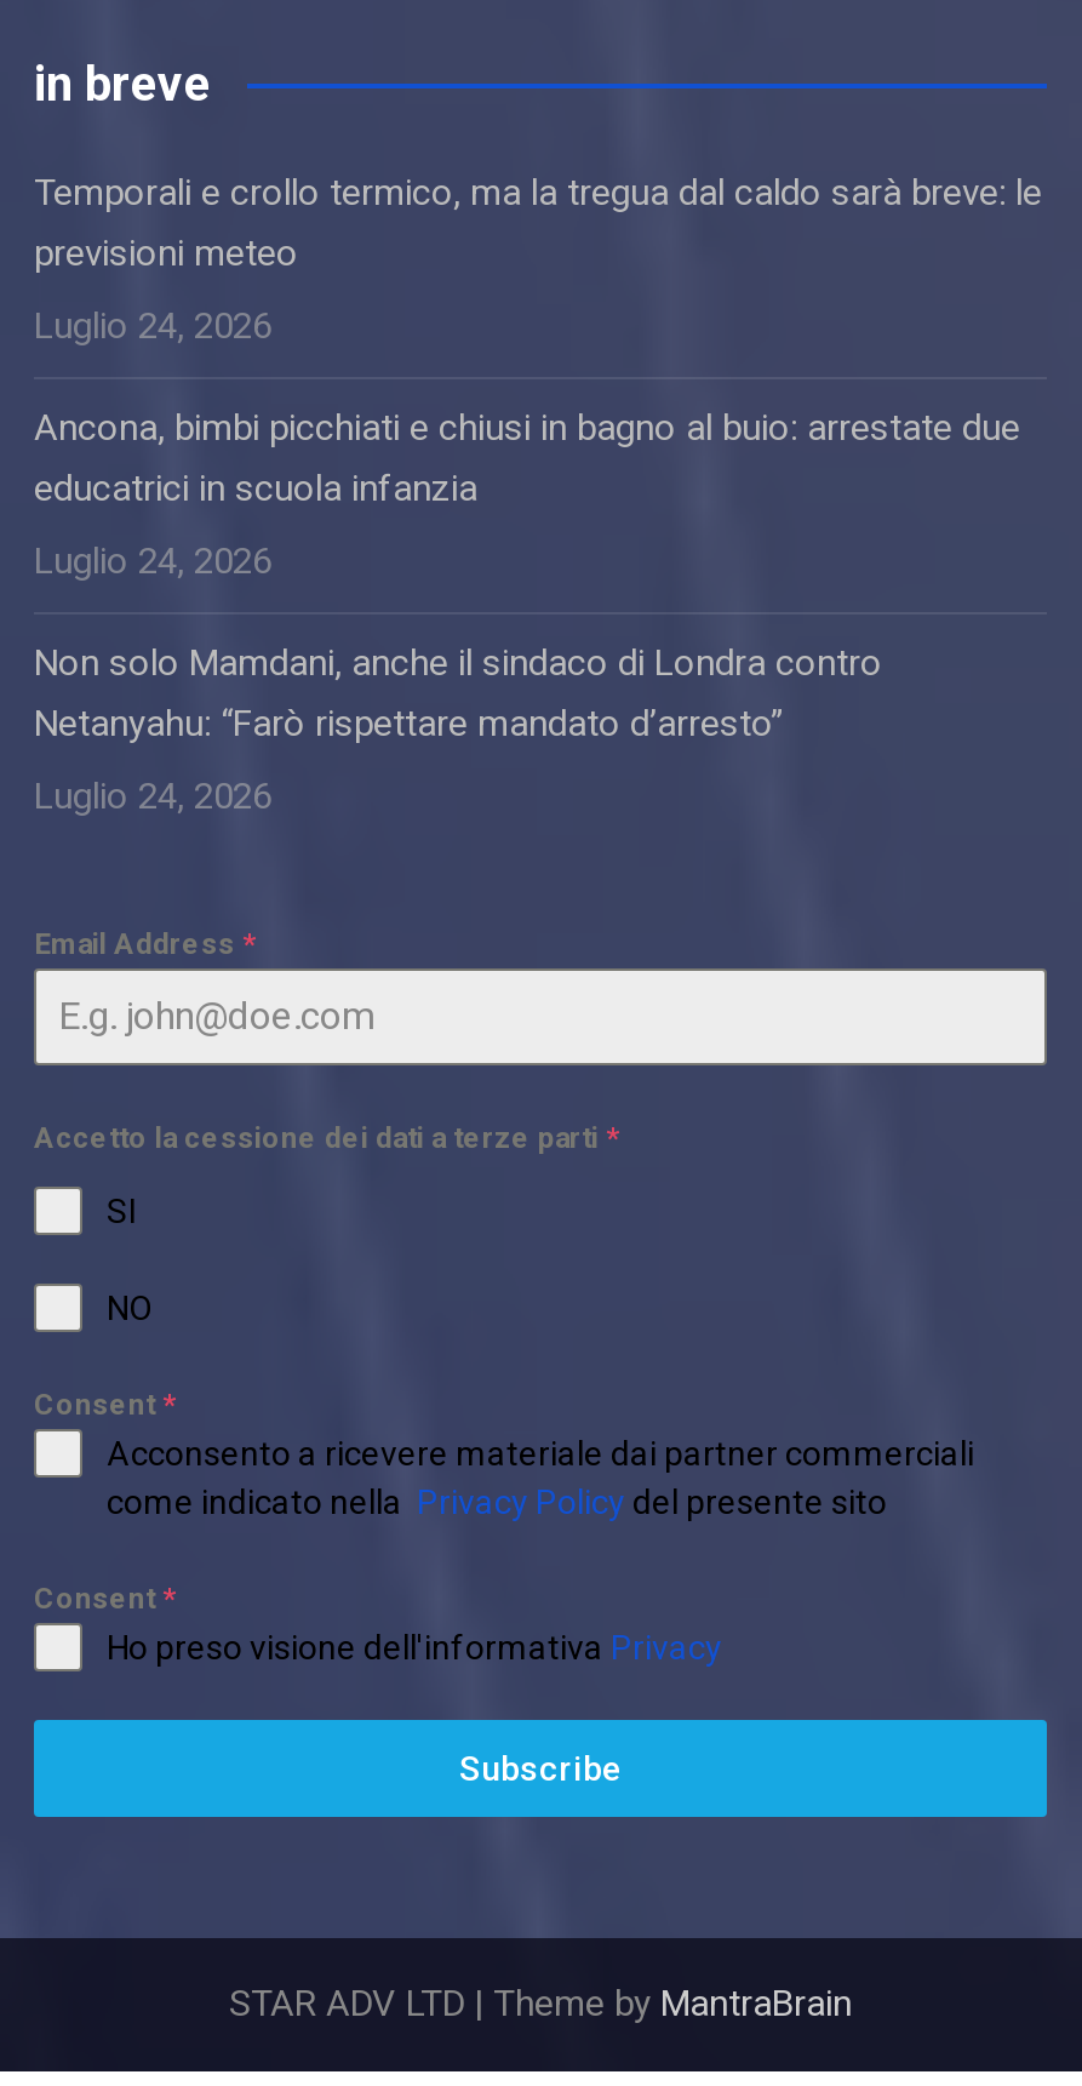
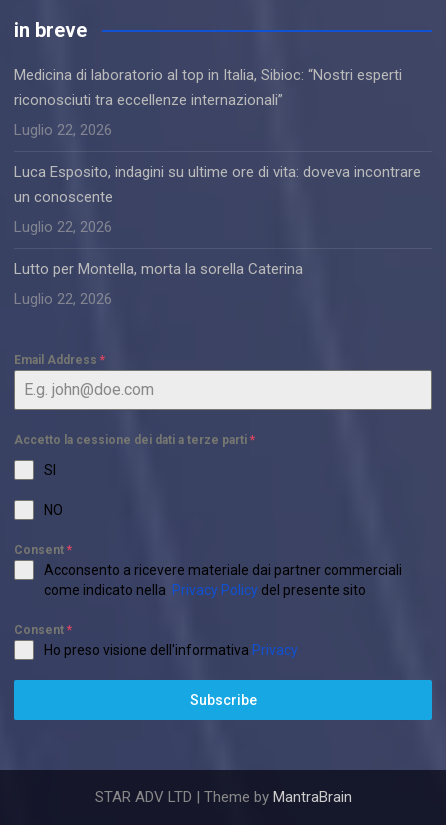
[34,171,1042,275] Temporali e crollo termico, ma la tregua dal caldo sarà breve: le | previsioni meteo -> [14,66,402,109] Medicina di laboratorio al top in Italia, Sibioc: “Nostri esperti | riconosciuti tra eccellenze internazionali”
[34,304,271,348] Luglio 24, 2026 -> [14,121,112,139] Luglio 22, 2026
[34,406,1020,510] Ancona, bimbi picchiati e chiusi in bagno al buio: arrestate due | educatrici in scuola infanzia -> [14,163,421,206] Luca Esposito, indagini su ultime ore di vita: doveva incontrare | un conoscente
[34,539,271,583] Luglio 24, 2026 -> [14,218,112,236] Luglio 22, 2026
[34,641,882,745] Non solo Mamdani, anche il sindaco di Londra contro | Netanyahu: “Farò rispettare mandato d’arresto” -> [14,260,303,278] Lutto per Montella, morta la sorella Caterina
[34,775,271,818] Luglio 24, 2026 -> [14,290,112,308] Luglio 22, 2026

